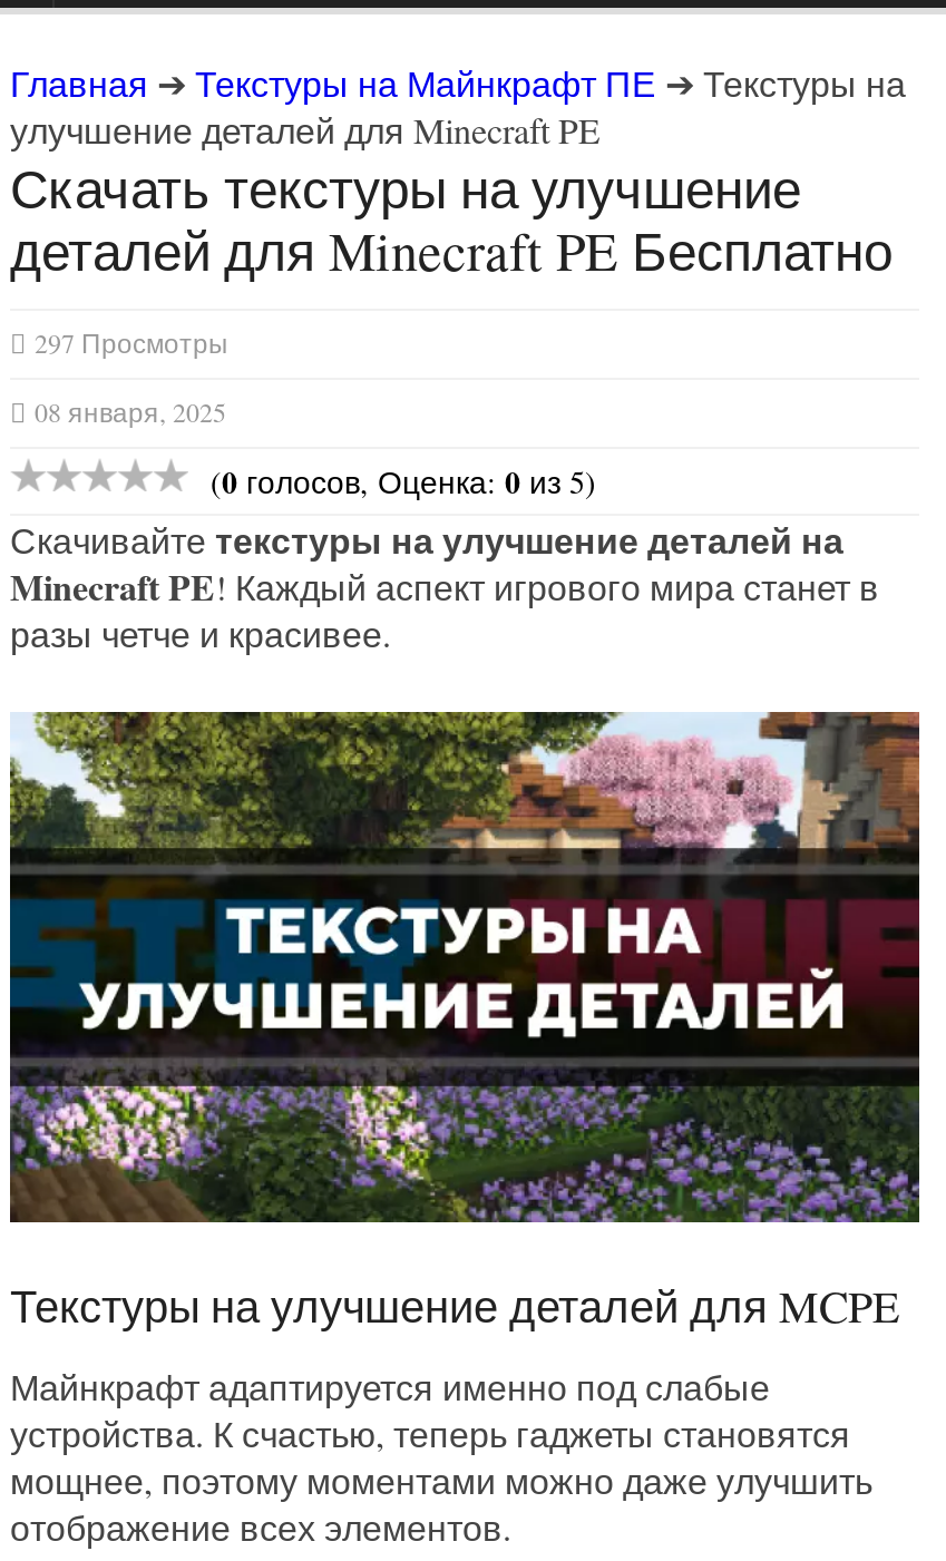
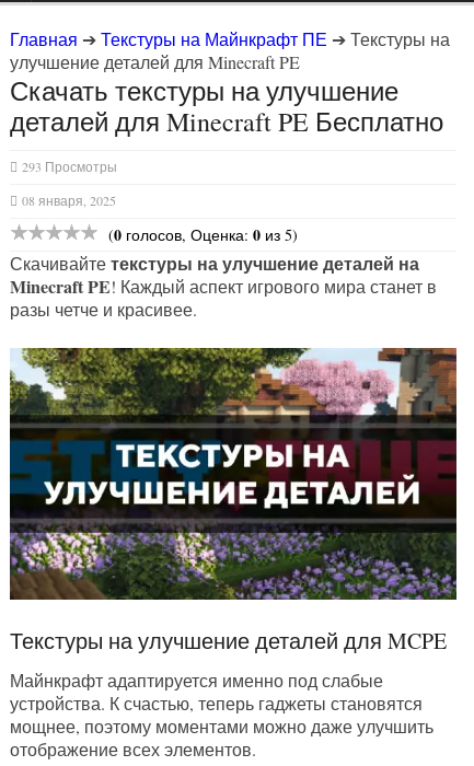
[35,324,228,359] 297 Просмотры -> [22,157,117,175] 293 Просмотры

